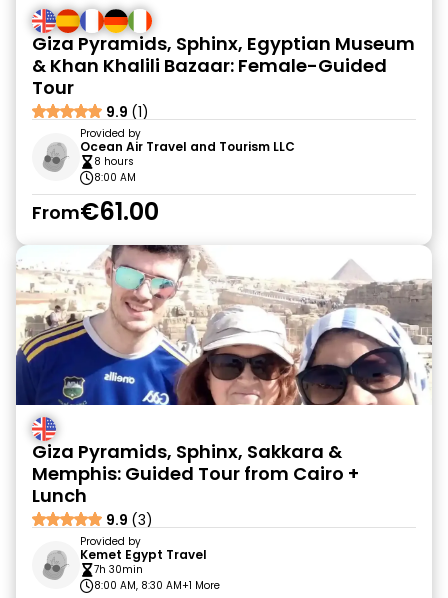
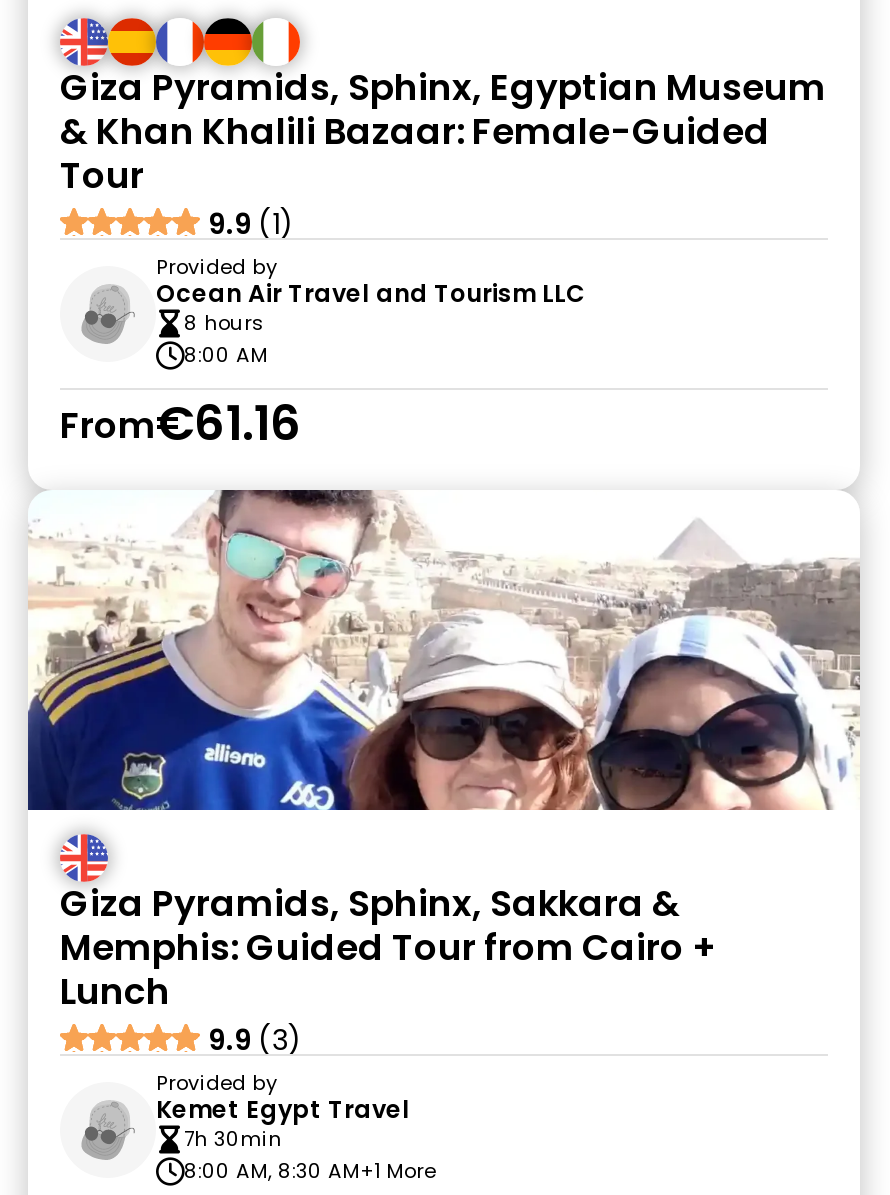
[32,195,159,228] From€61.00 -> [60,390,302,456] From€61.16

